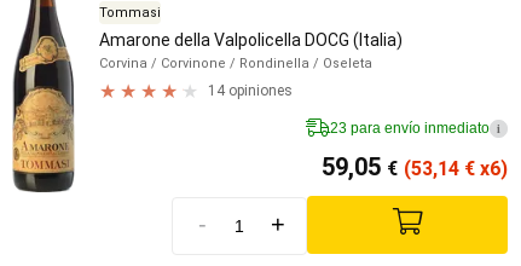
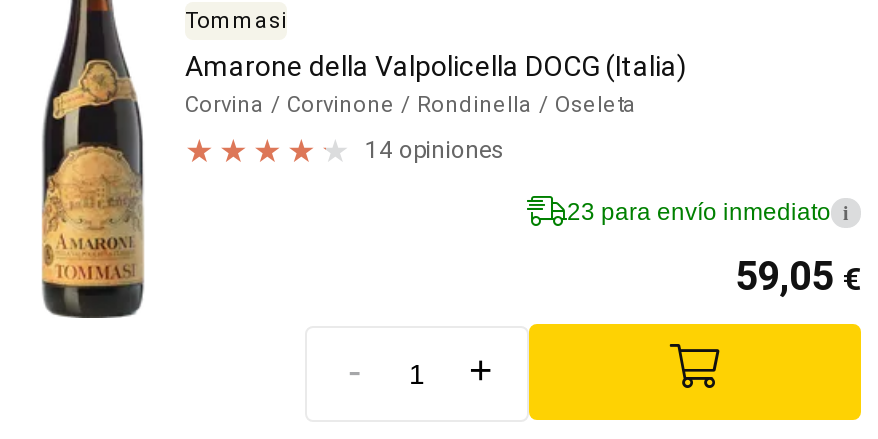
[322,152,508,181] 59,05 € (53,14 €x6) -> [735,251,861,299] 59,05 €

